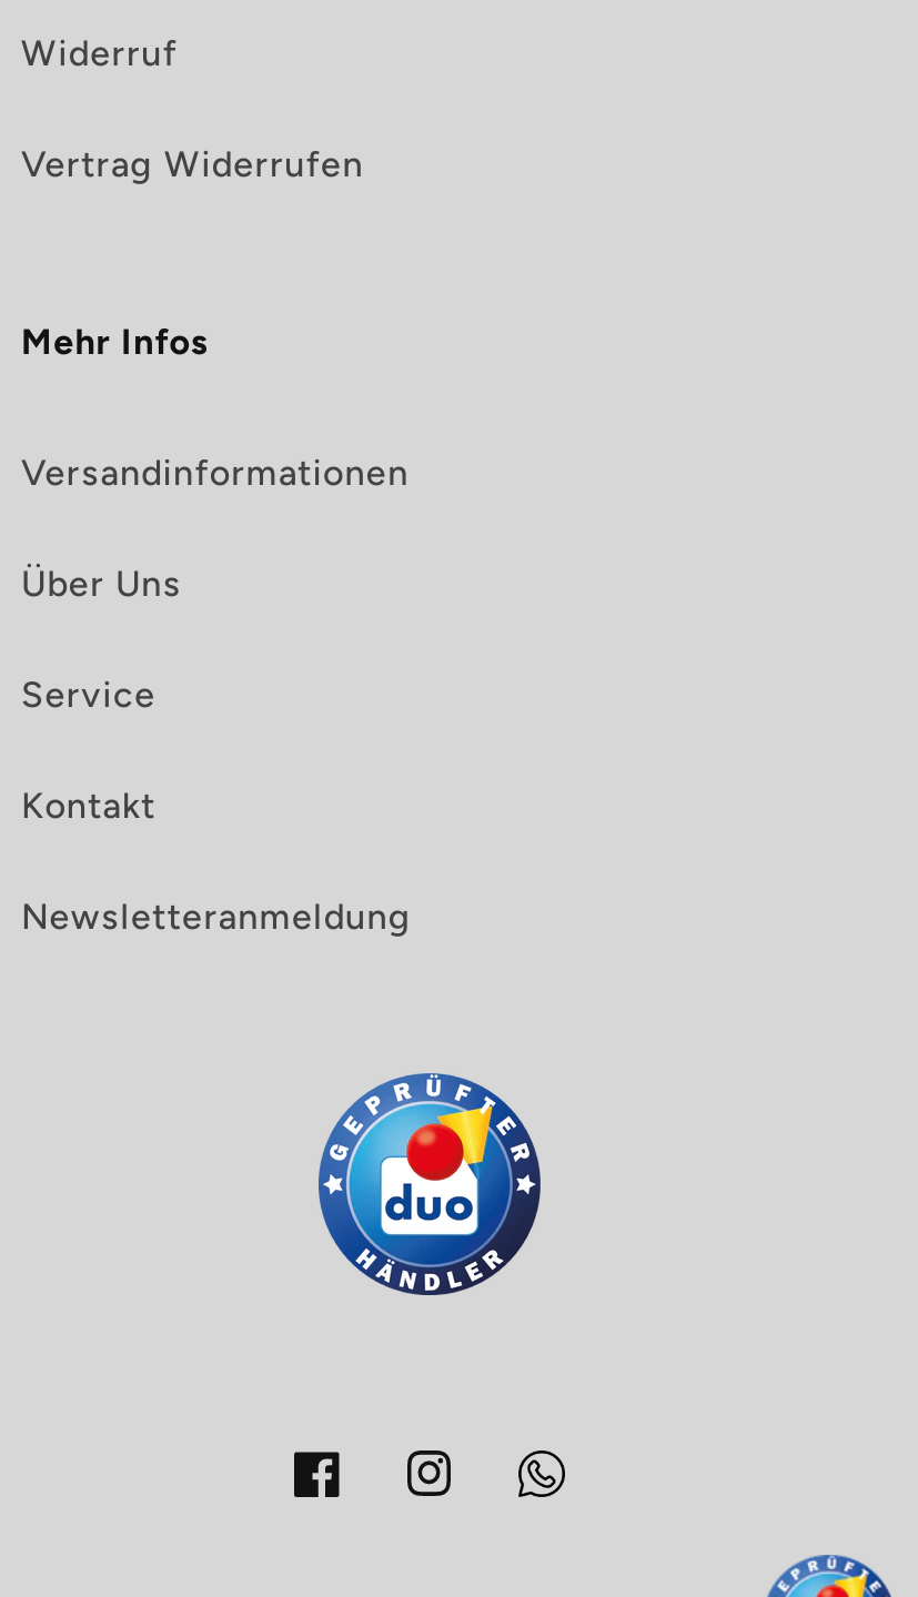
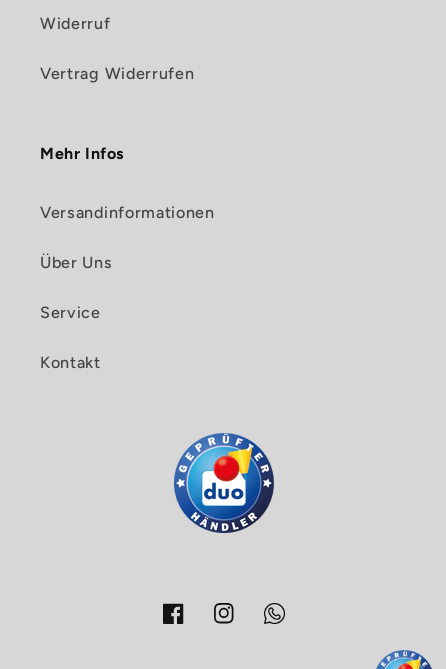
[21,895,412,937] Newsletteranmeldung -> none

